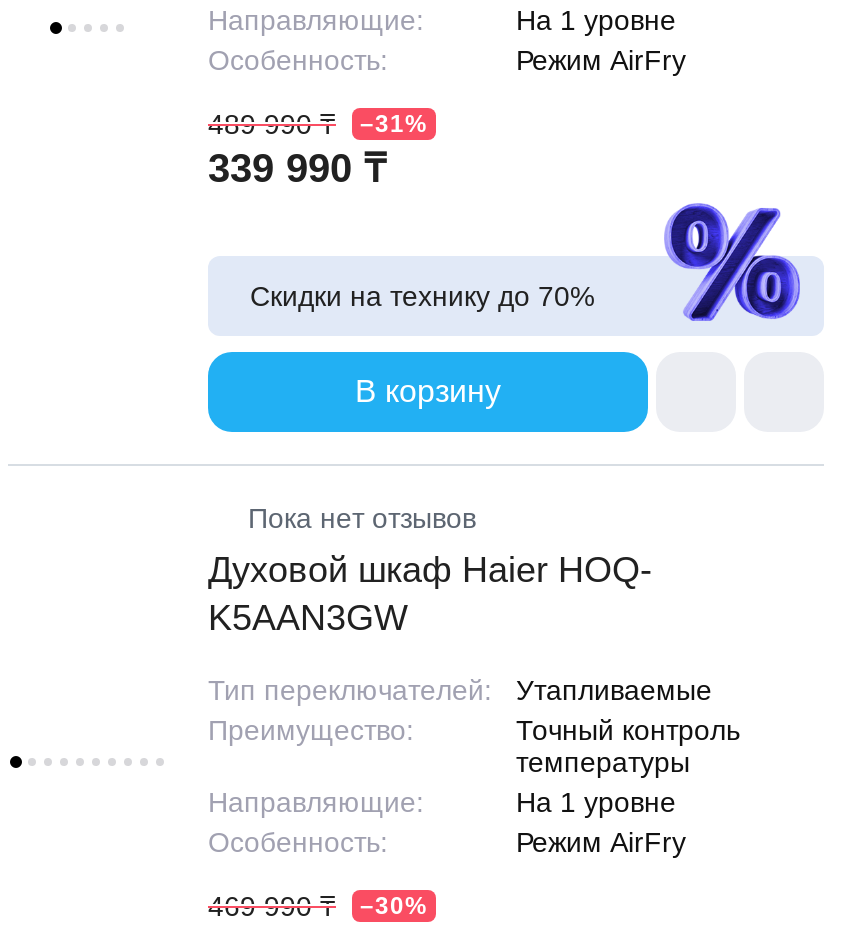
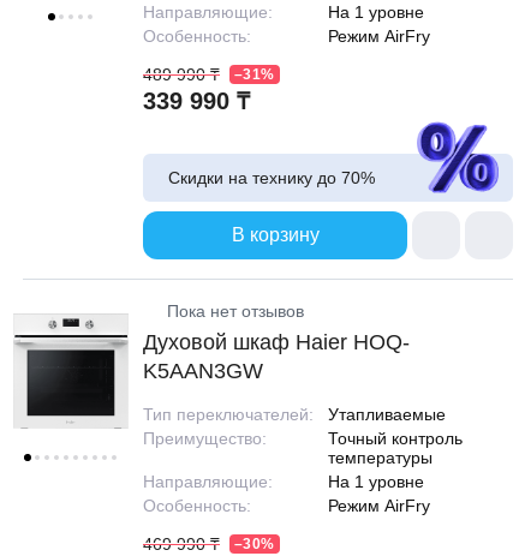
none -> [13,317,129,429] [image]

